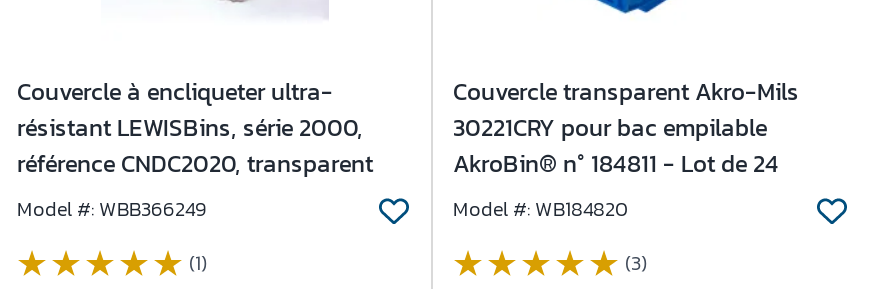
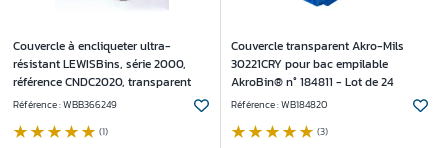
[17,194,207,224] Model #: WBB366249 -> [13,97,117,112] Référence : WBB366249
[453,194,627,224] Model #: WB184820 -> [231,97,327,112] Référence : WB184820

